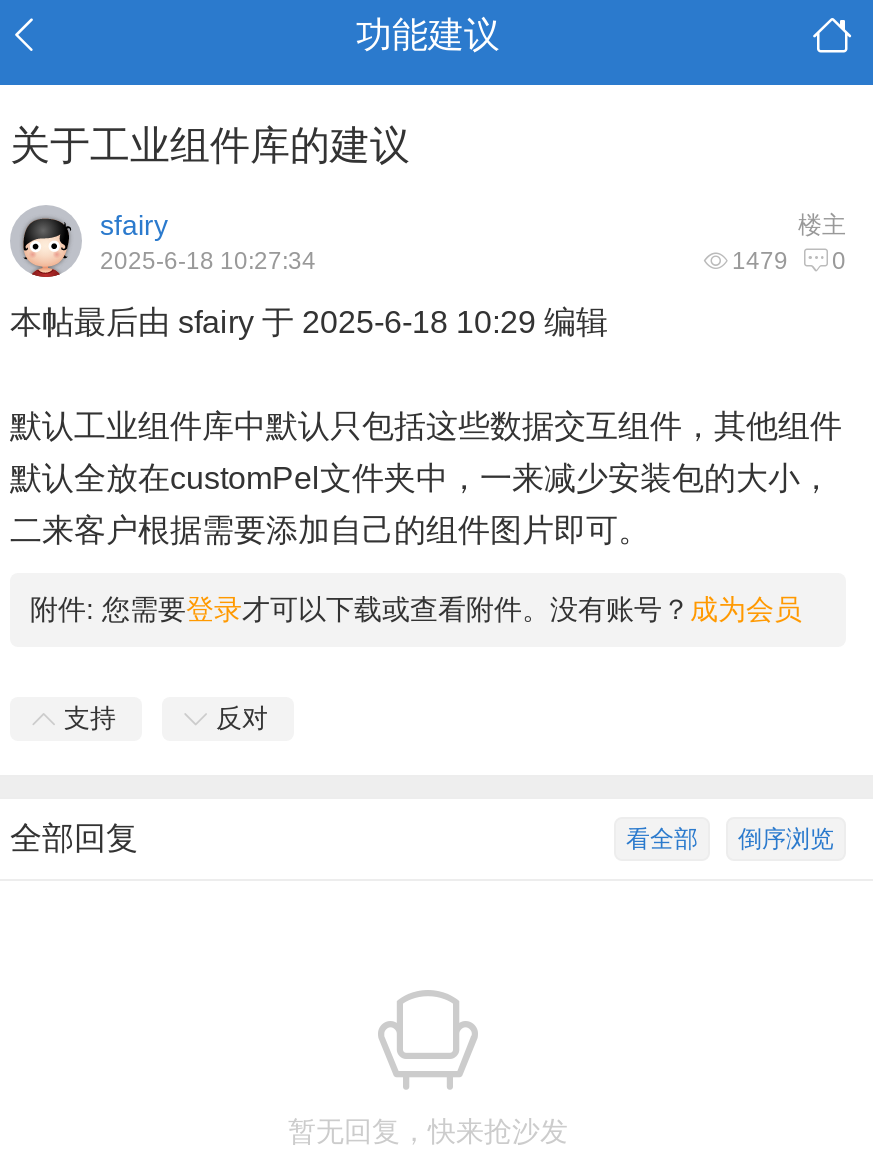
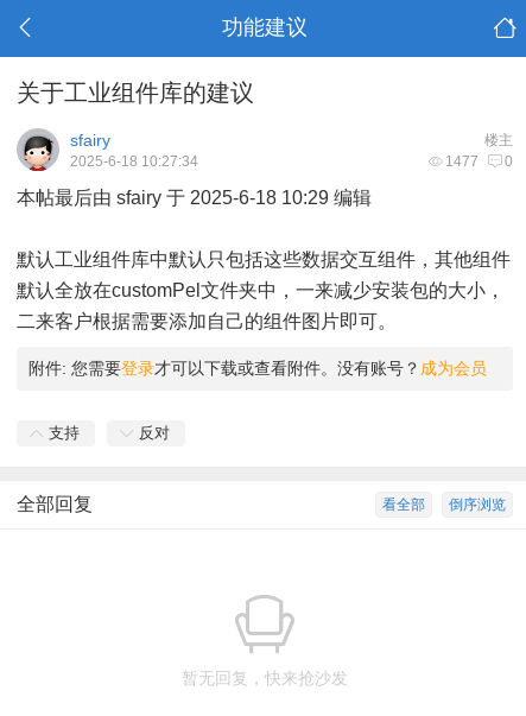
[732,247,846,275] 1479 0 -> [445,153,513,170] 1477 0

